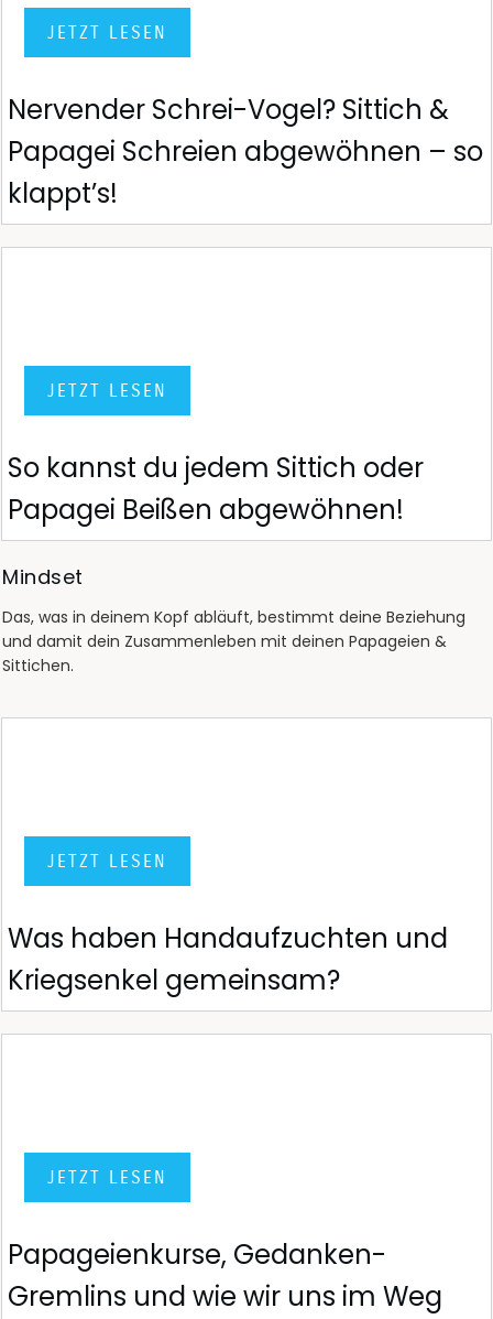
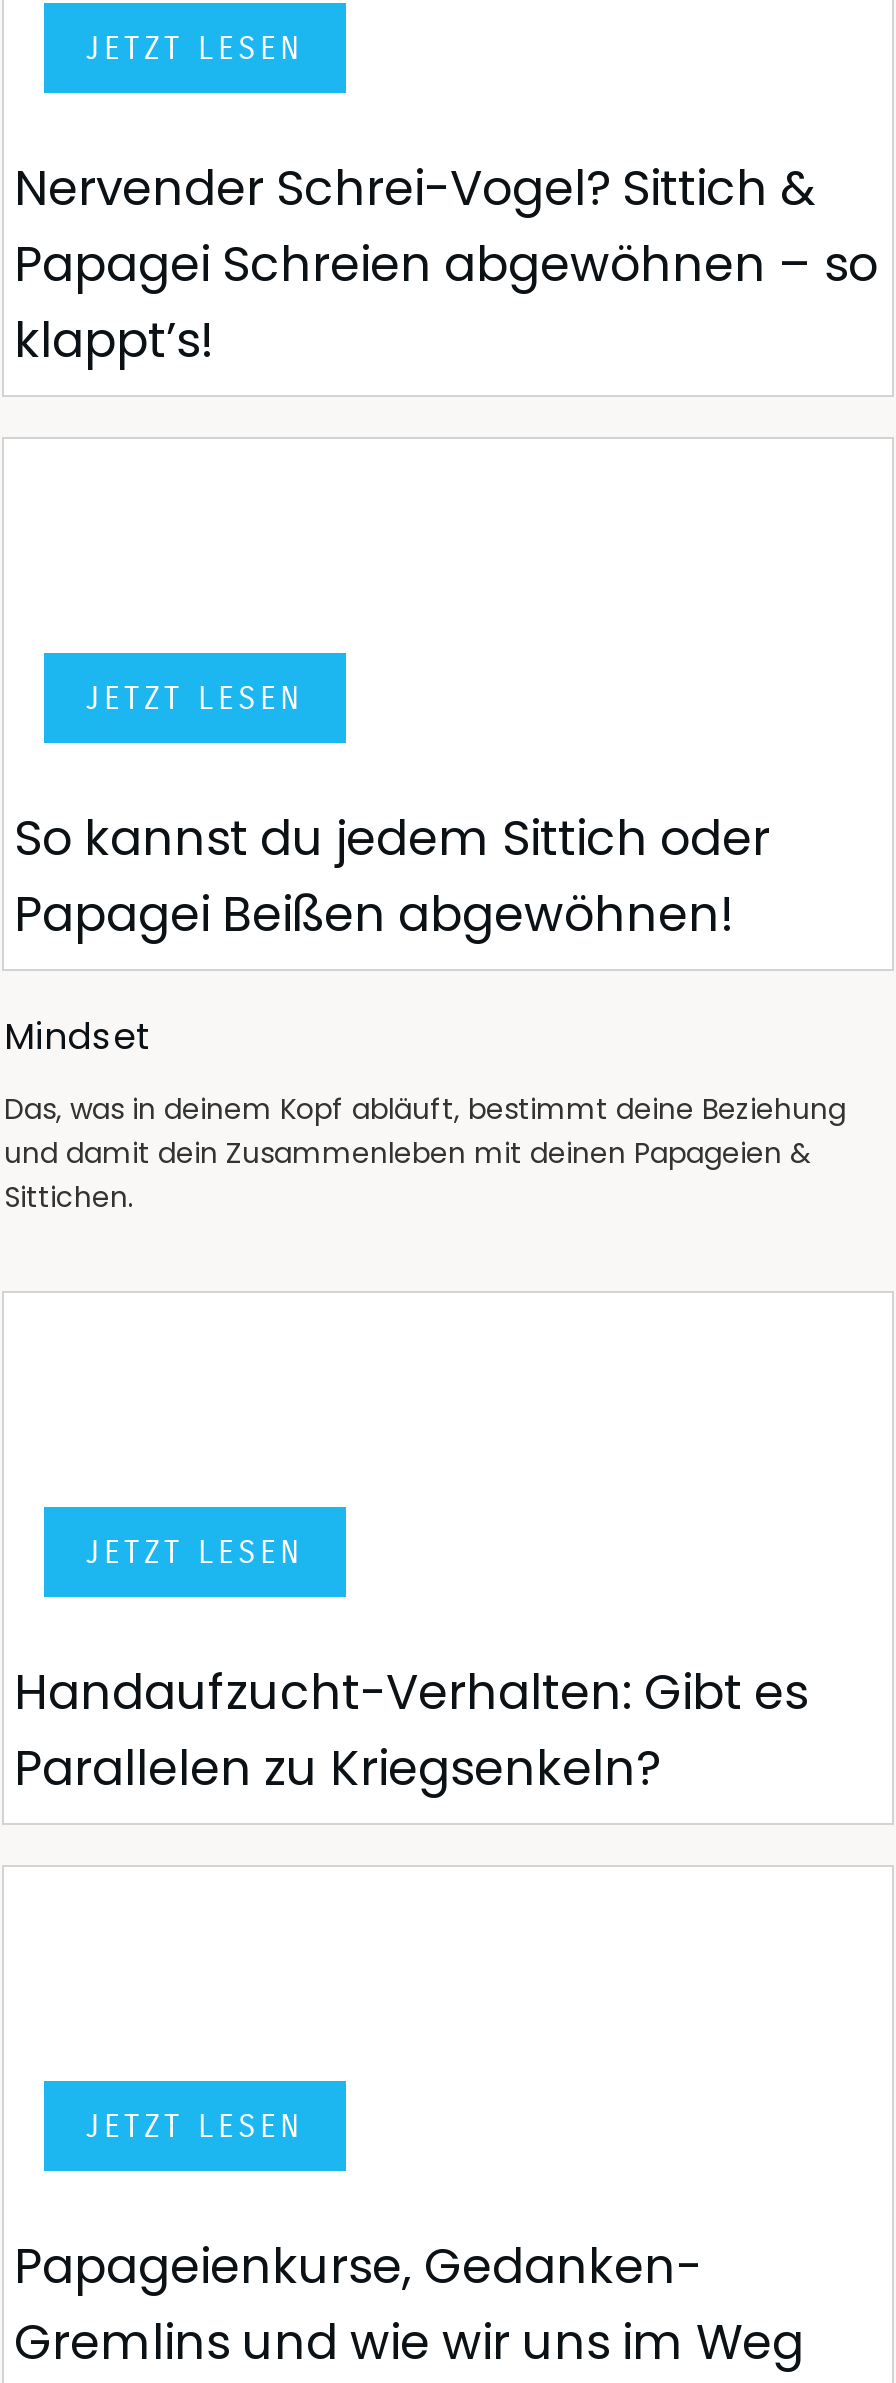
[8,920,448,998] Was haben Handaufzuchten und | Kriegsenkel gemeinsam? -> [14,1659,808,1801] Handaufzucht-Verhalten: Gibt es | Parallelen zu Kriegsenkeln?

